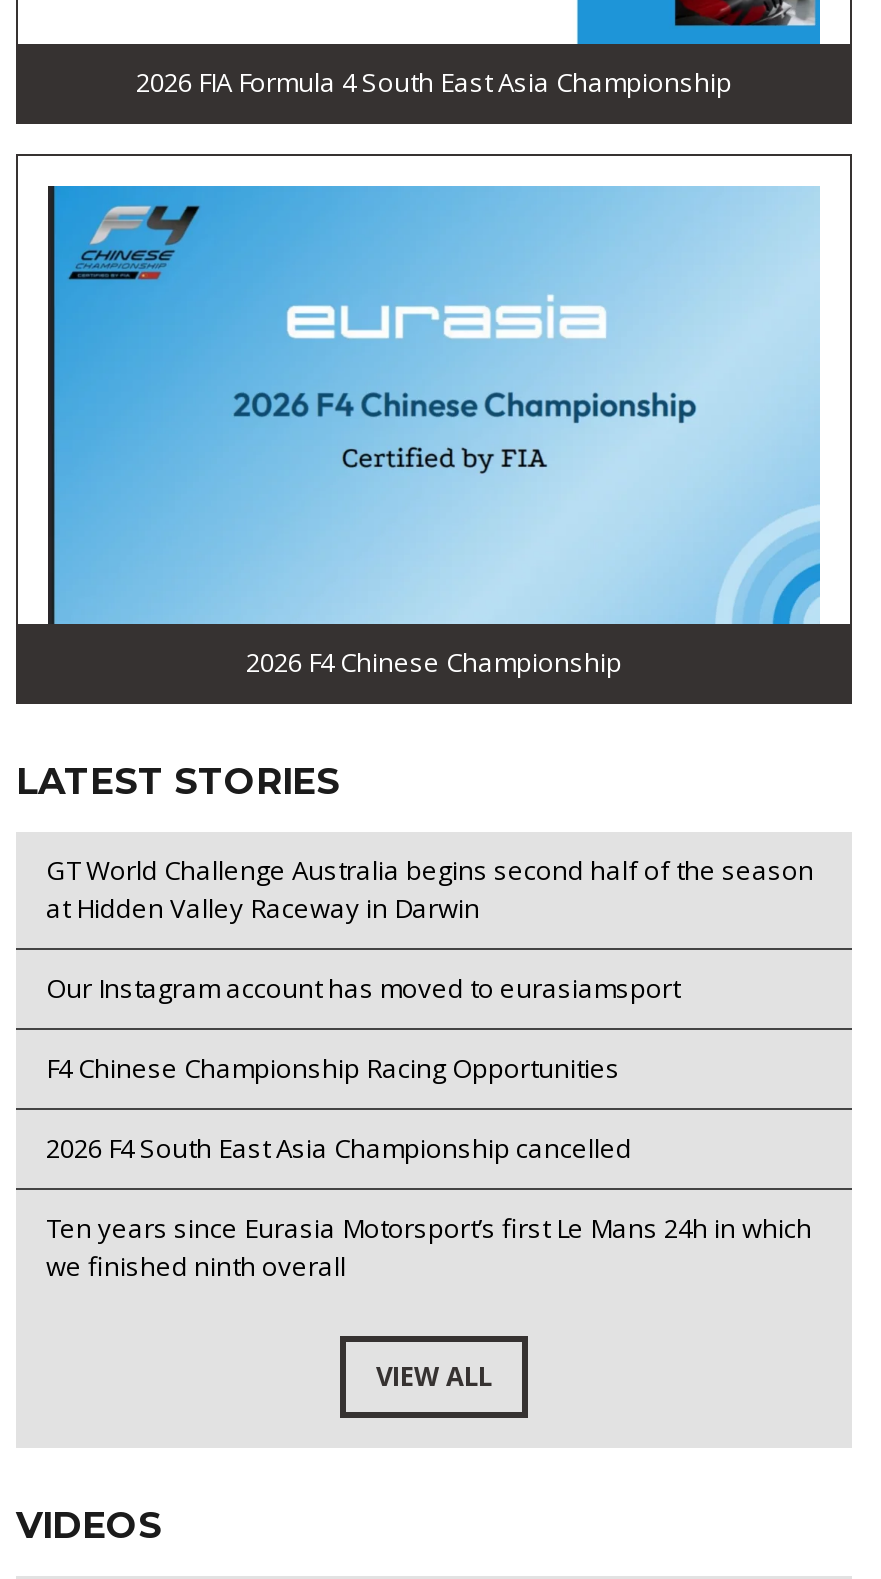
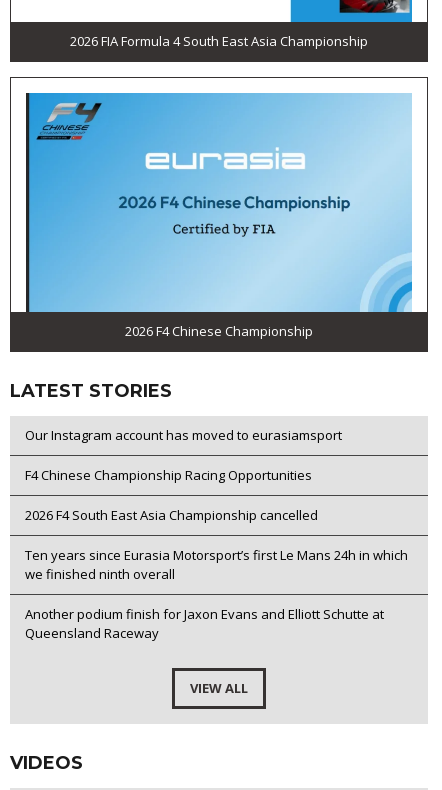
[46,851,814,925] GT World Challenge Australia begins second half of the season | at Hidden Valley Raceway in Darwin -> none
moved [46,969,812,1283] -> [25,425,408,582]: Our Instagram account has moved to eurasiamsport | F4 Chinese Championship Racing Opportunities | 2026 F4 South East Asia Championship cancelled | Ten years since Eurasia Motorsport’s first Le Mans 24h in which | we finished ninth overall
none -> [25,604,384,641] Another podium finish for Jaxon Evans and Elliott Schutte at | Queensland Raceway

